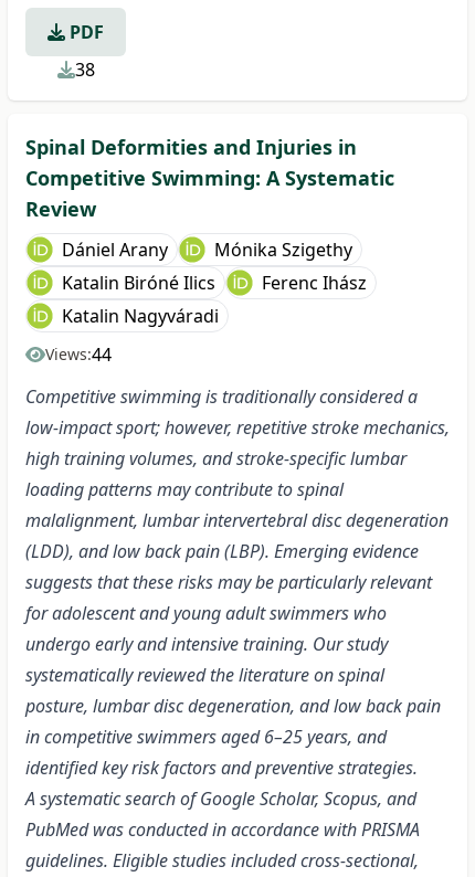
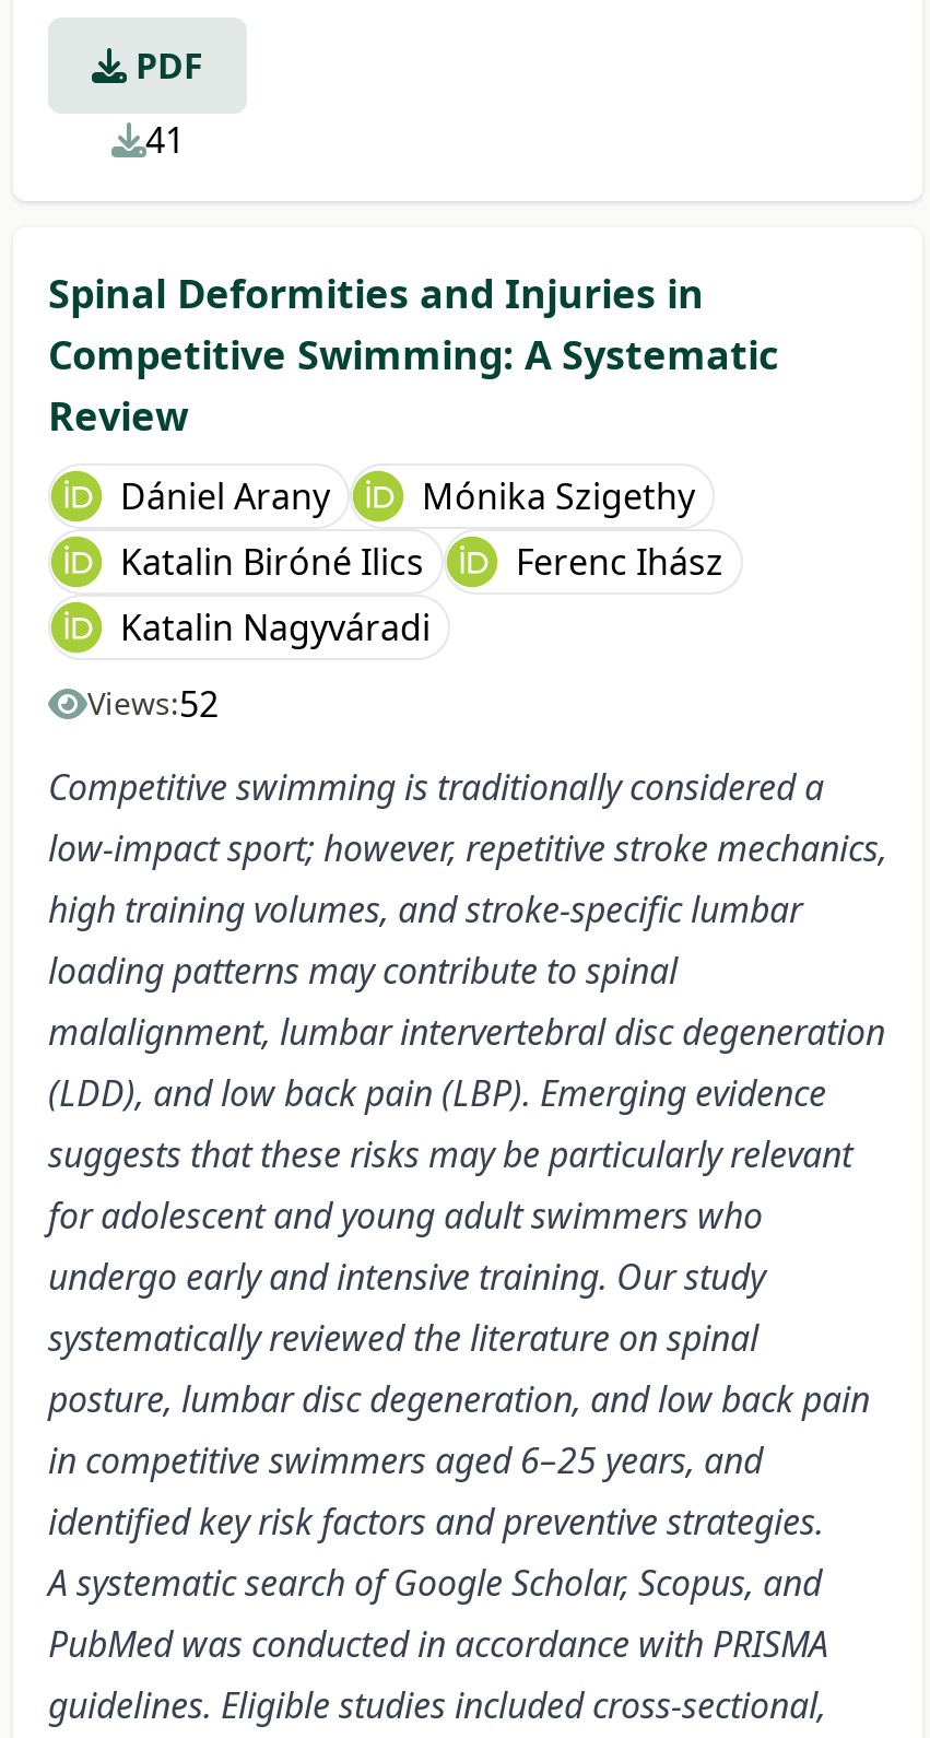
[75,57,94,82] 38 -> [145,116,185,164] 41
[45,342,112,367] Views:44 -> [87,680,219,728] Views:52

